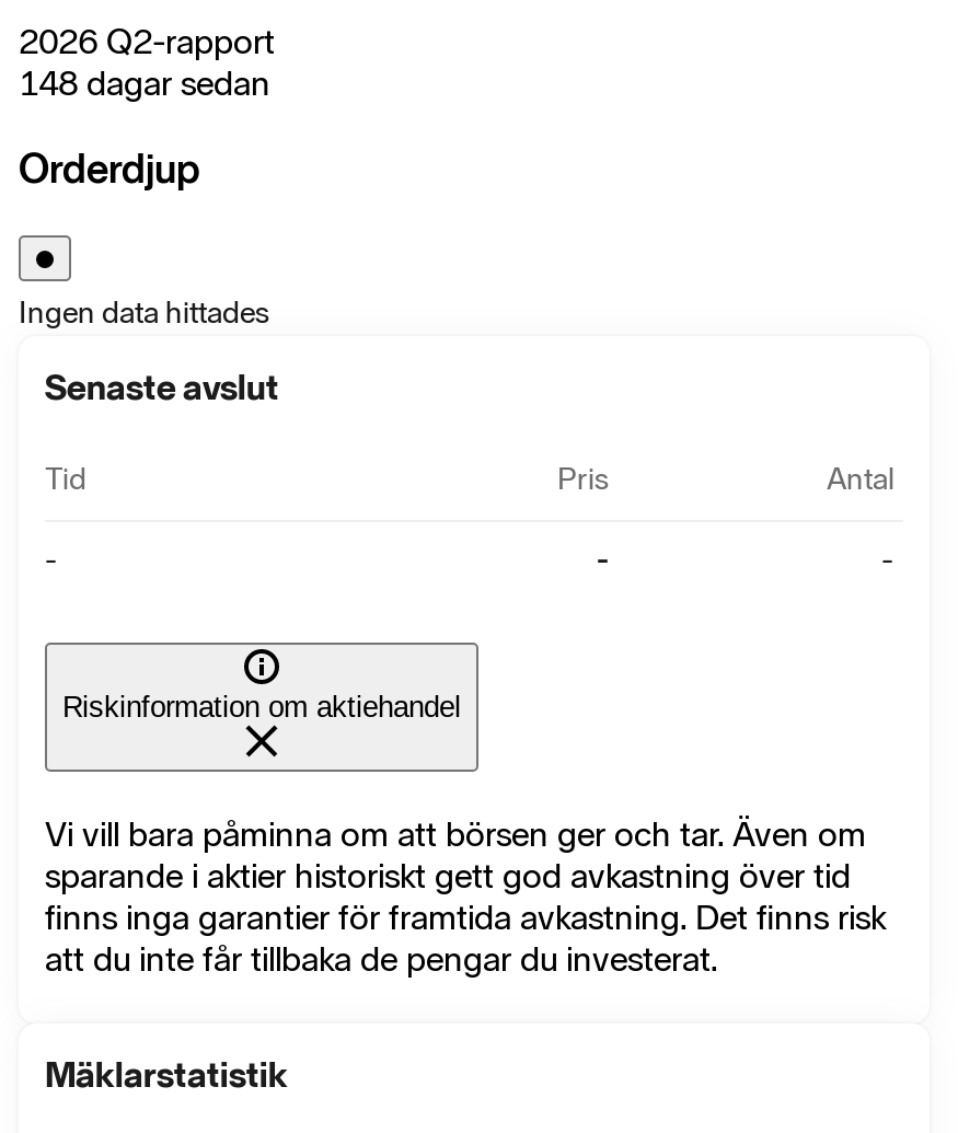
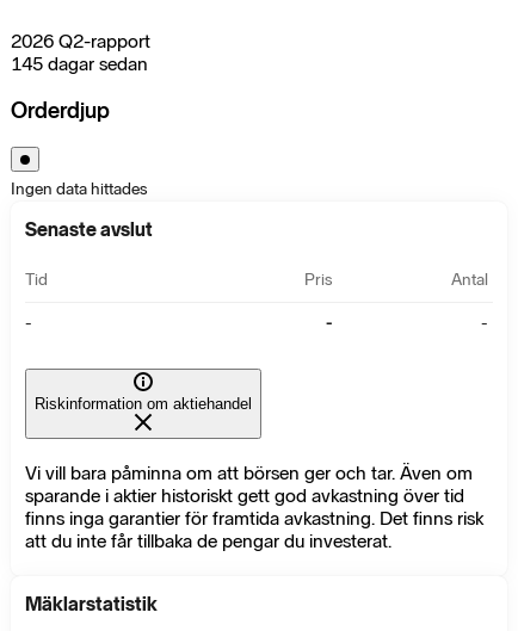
[19,62,270,104] 148 dagar sedan -> [11,52,148,75] 145 dagar sedan

